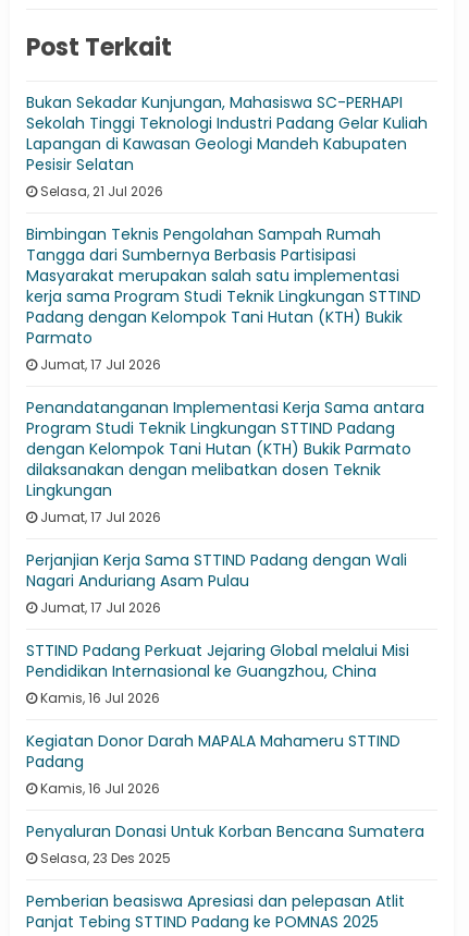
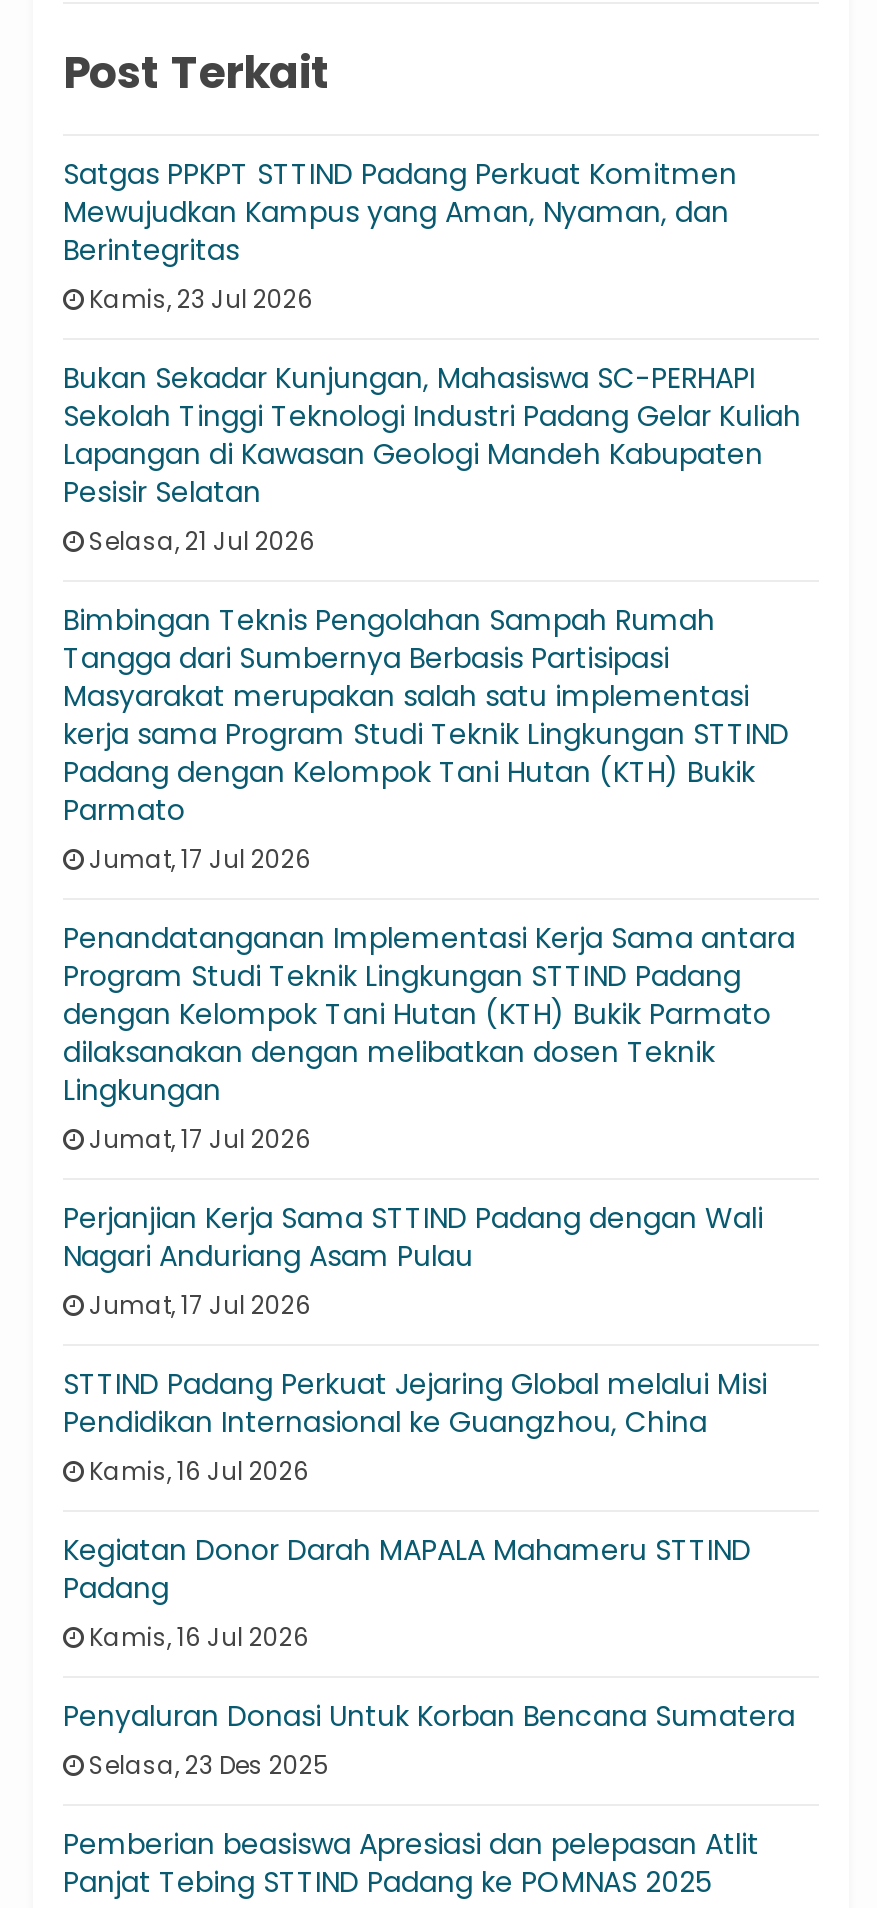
none -> [63,154,737,316] Satgas PPKPT STTIND Padang Perkuat Komitmen | Mewujudkan Kampus yang Aman, Nyaman, dan | Berintegritas | Kamis, 23 Jul 2026

